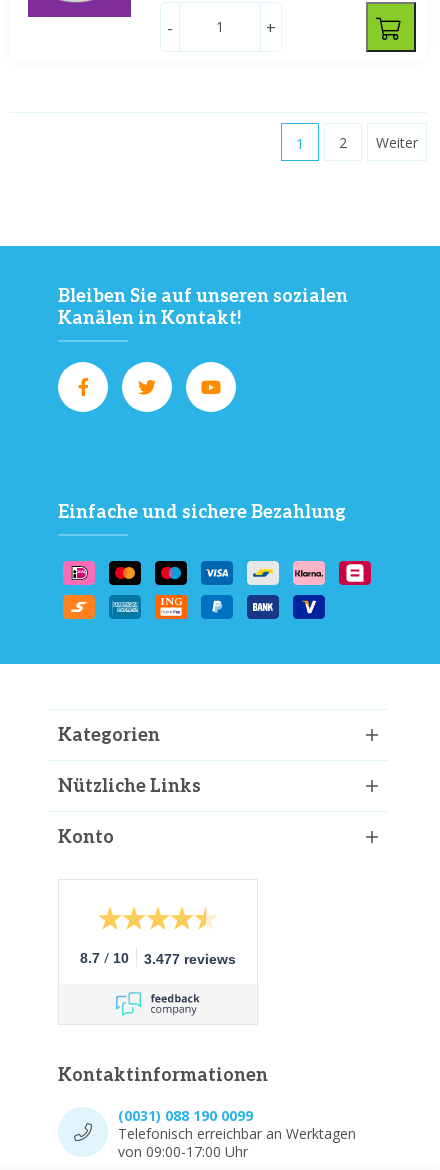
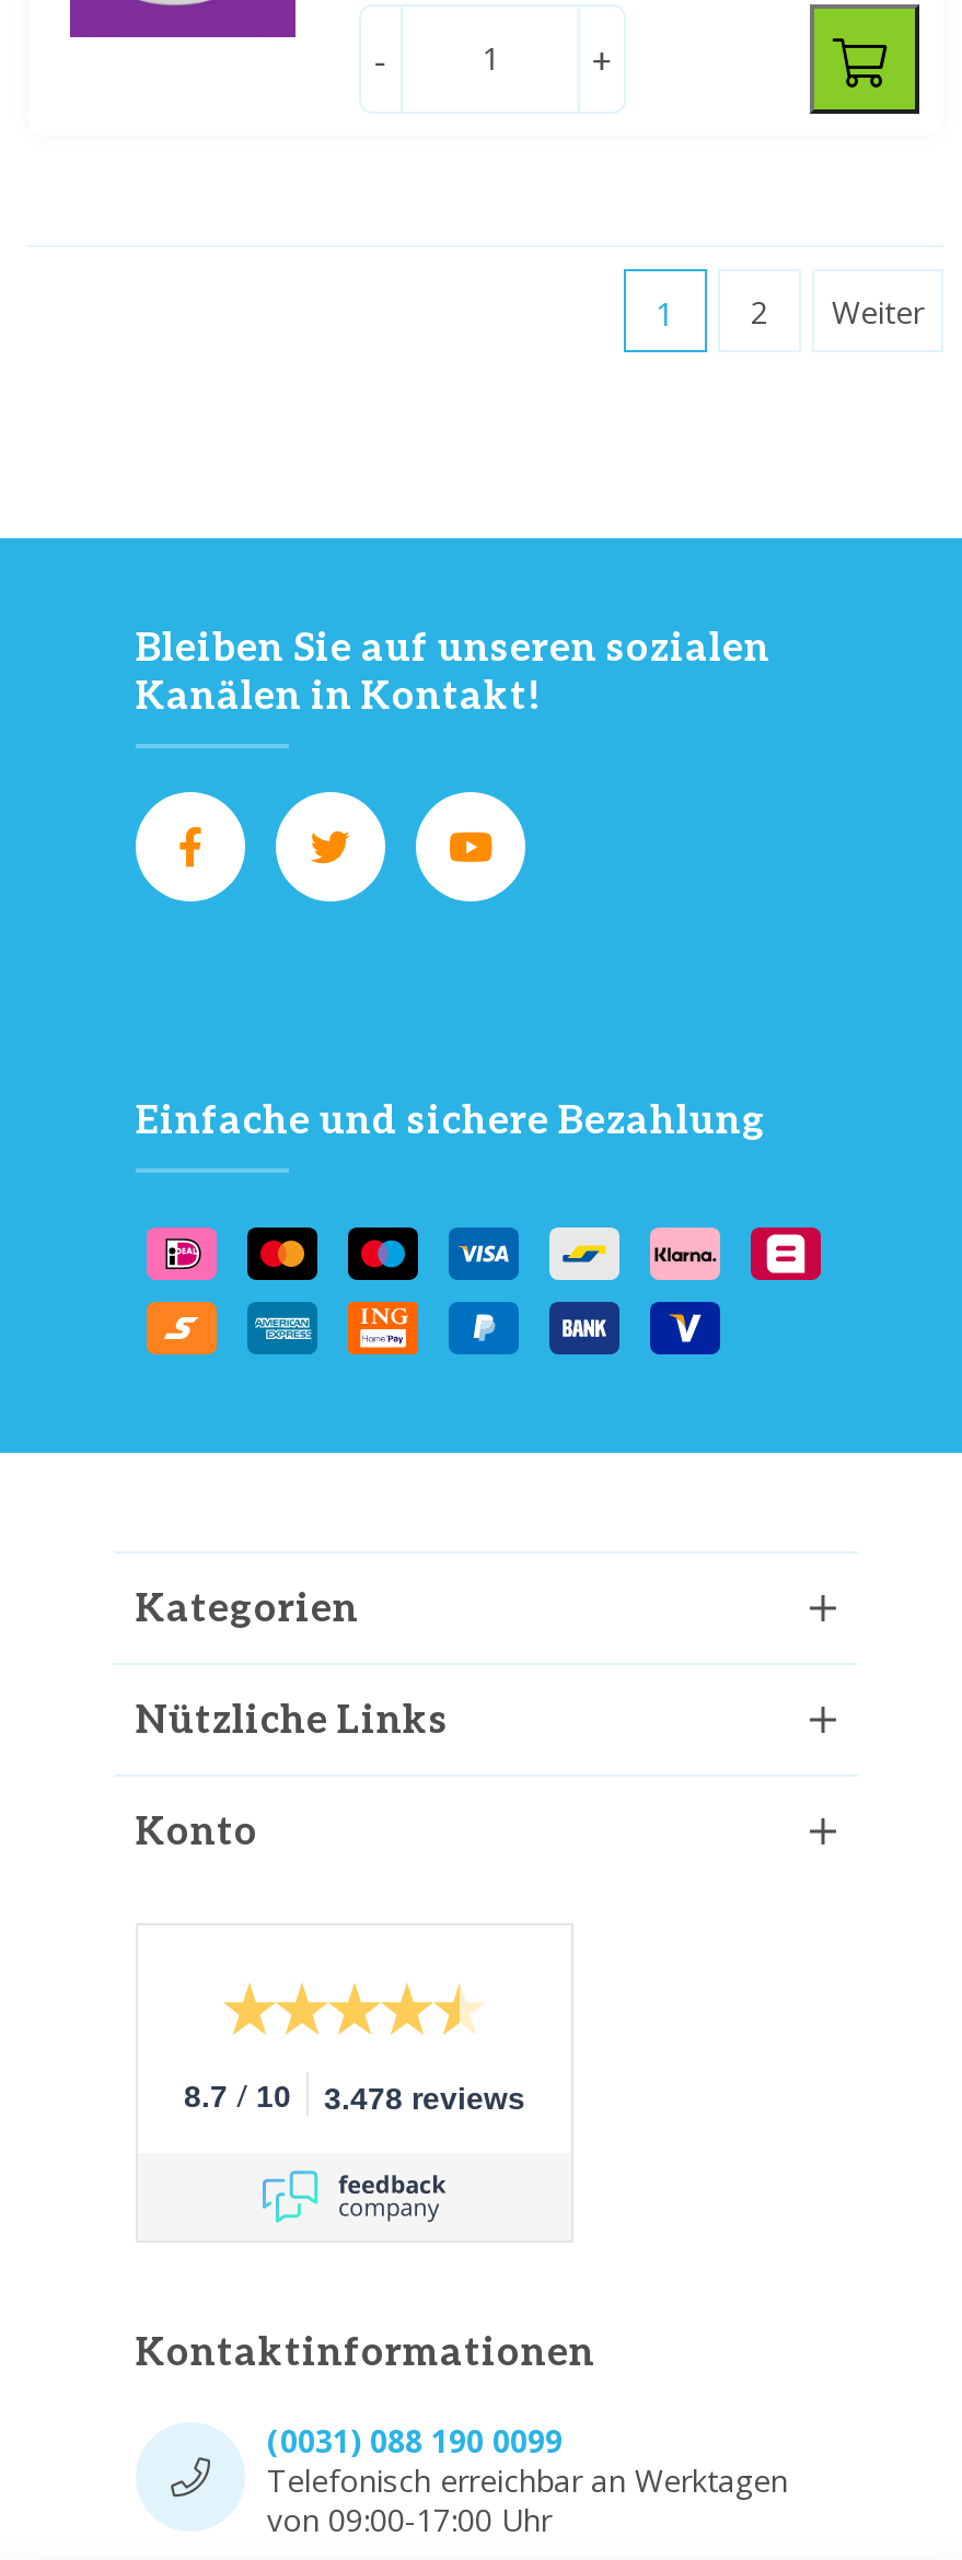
[80,948,236,967] 8.7 / 10 3.477 reviews -> [184,2074,525,2116] 8.7 / 10 3.478 reviews

